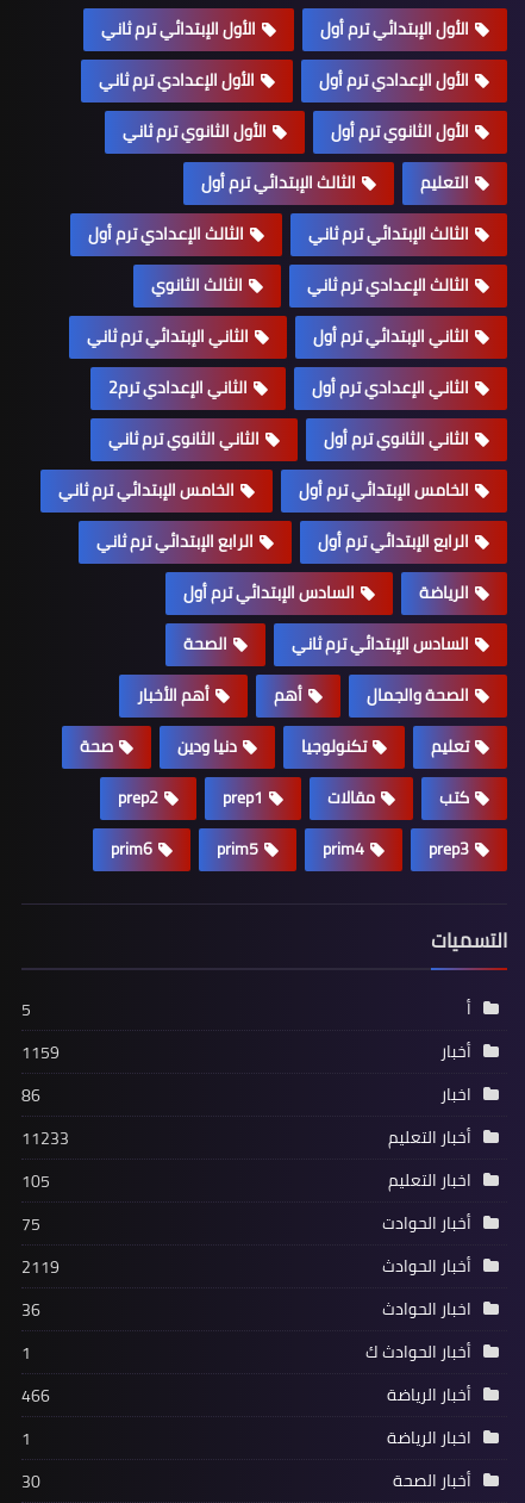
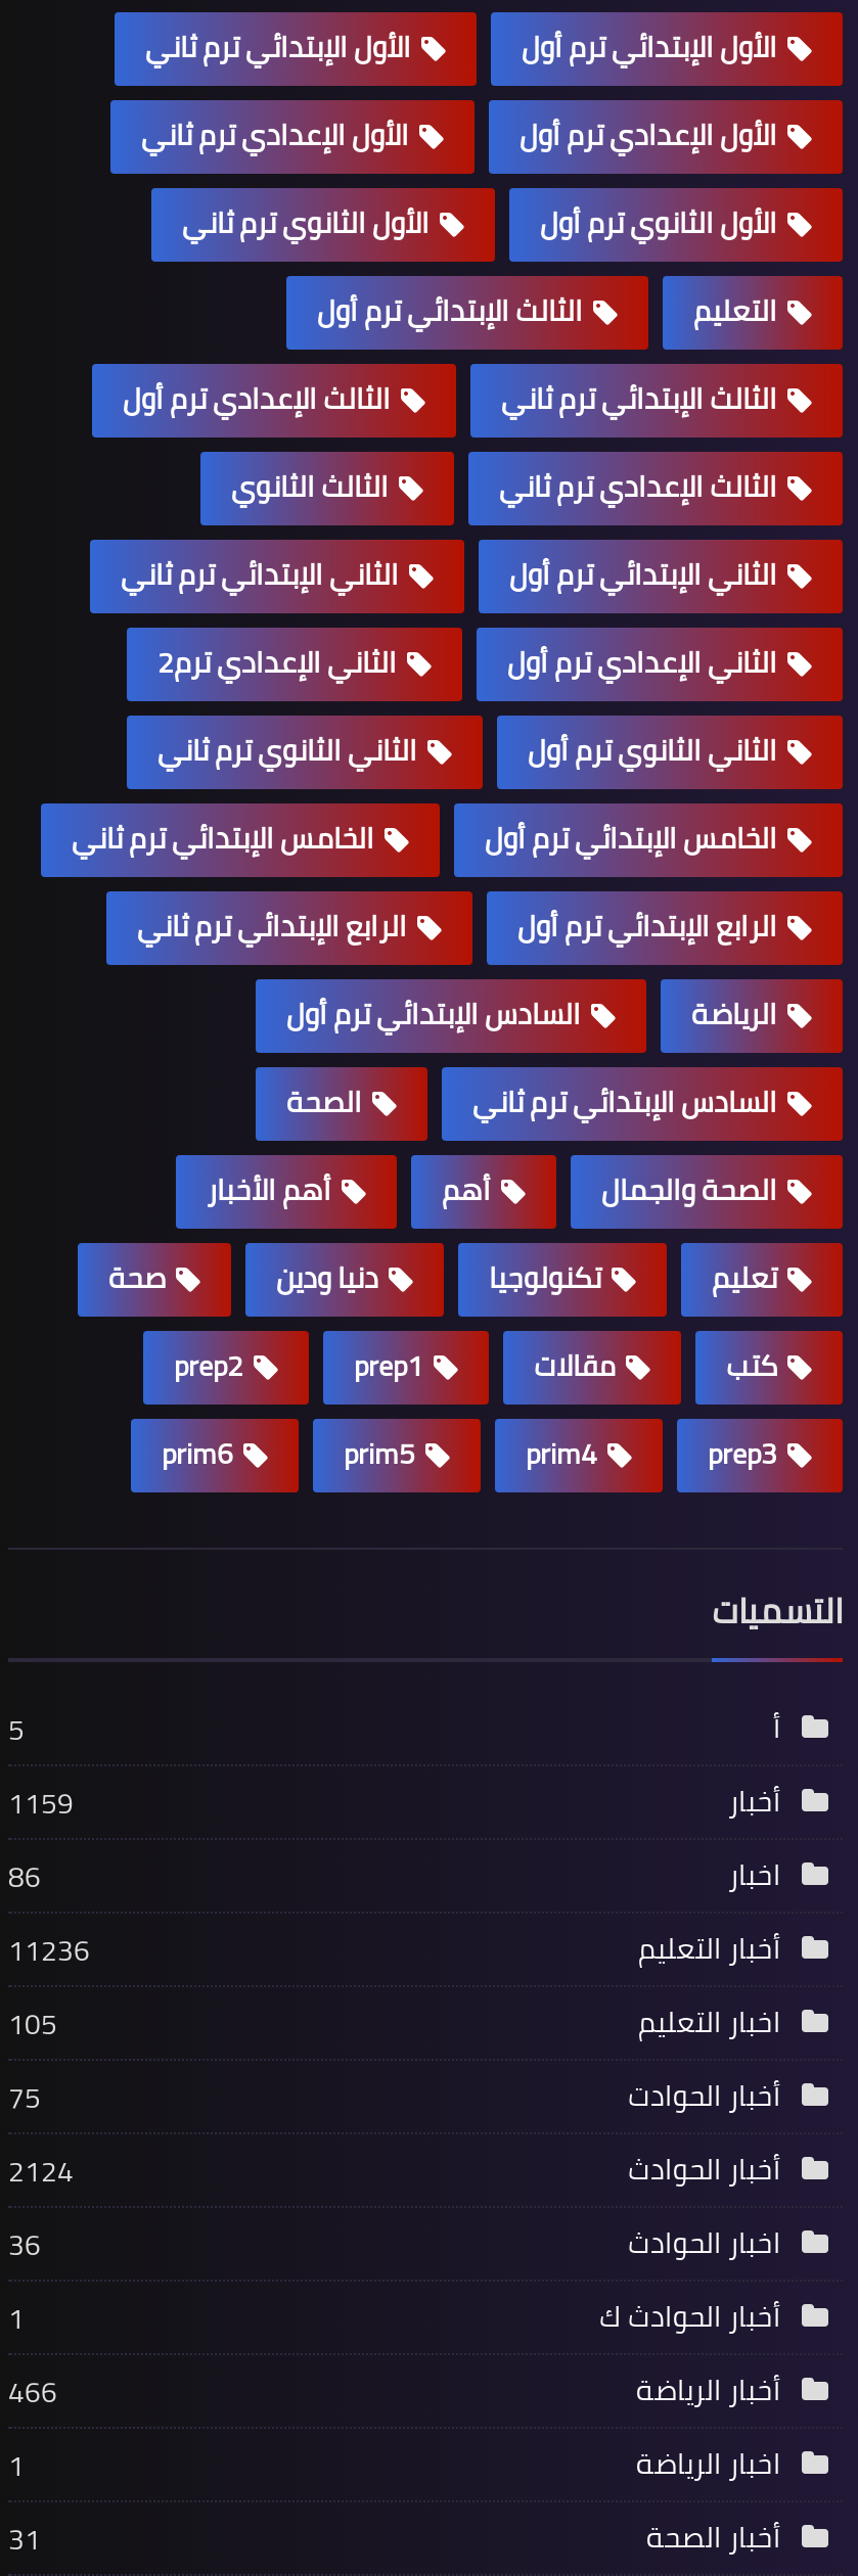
[21,1123,69,1154] 11233 -> [8,1924,90,1977] 11236
[21,1252,60,1283] 2119 -> [8,2145,74,2198] 2124
[21,1466,40,1497] 30 -> [8,2513,41,2566] 31

